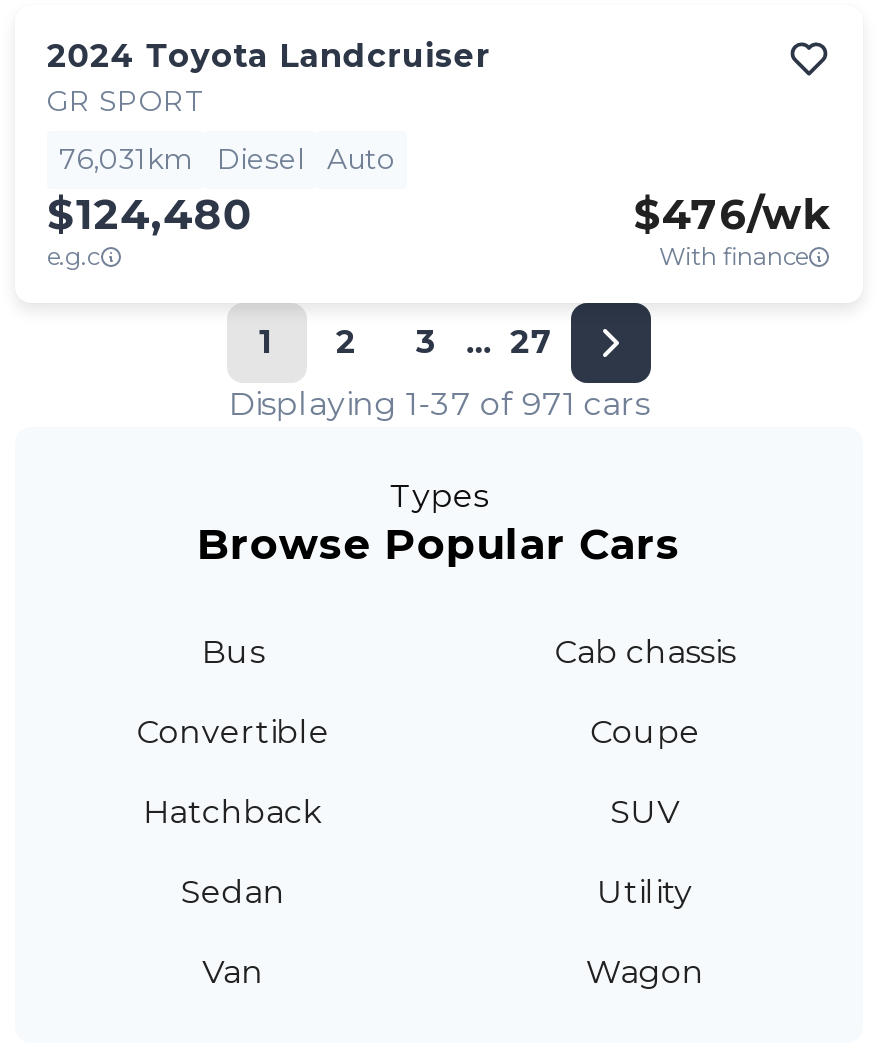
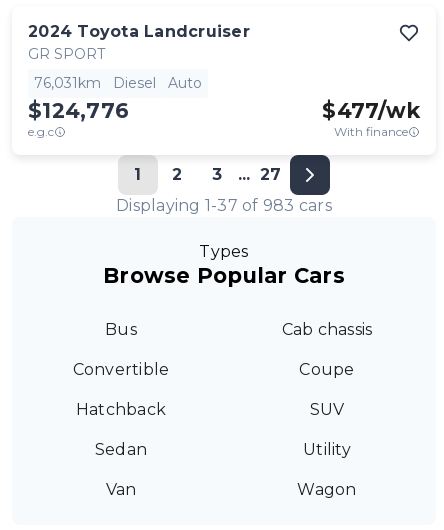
[47,189,251,239] $124,480 -> [28,98,129,123] $124,776
[633,189,831,239] $476/wk -> [322,98,420,123] $477/wk
[228,385,650,423] Displaying 1-37 of 971 cars -> [116,196,332,215] Displaying 1-37 of 983 cars

